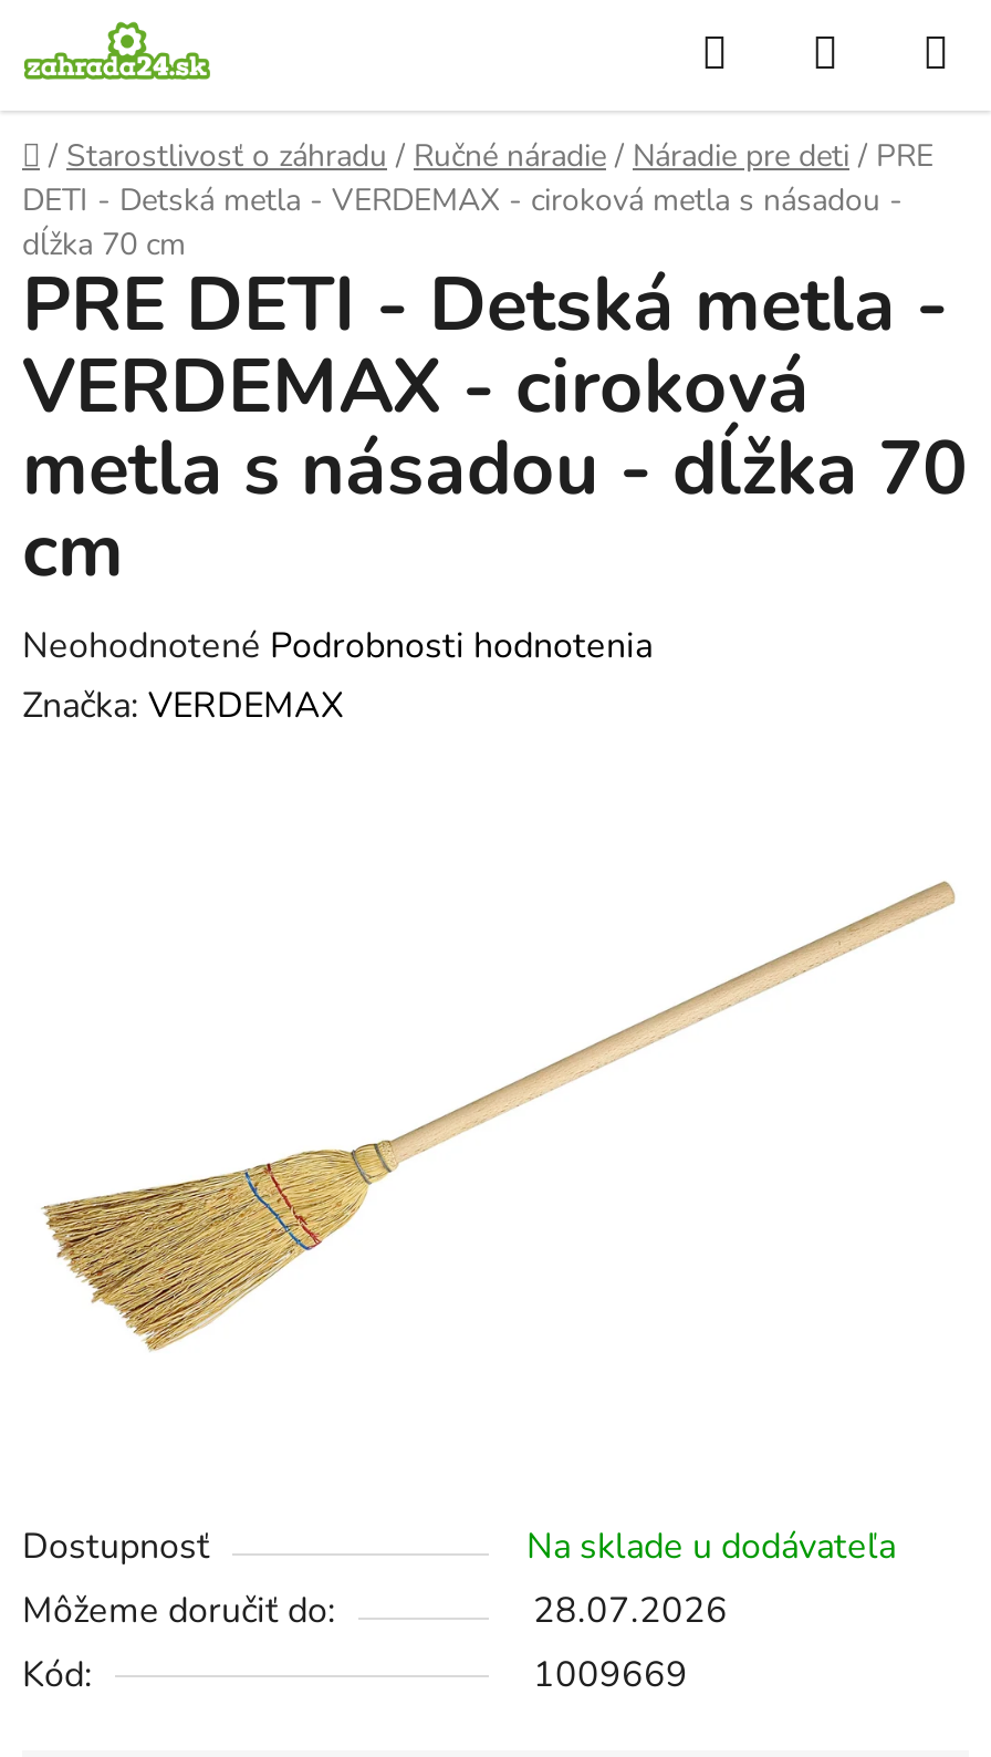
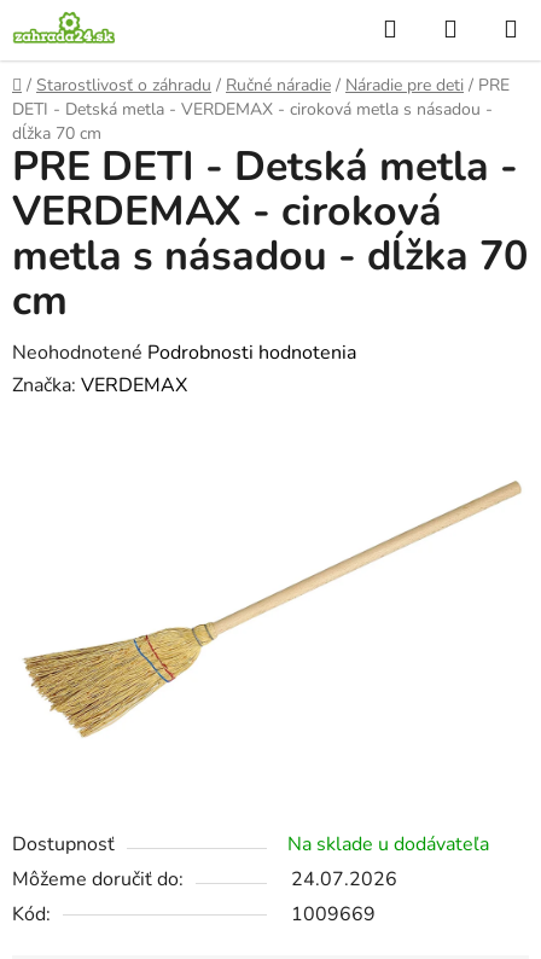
[533,1587,728,1636] 28.07.2026 -> [291,866,397,893] 24.07.2026

